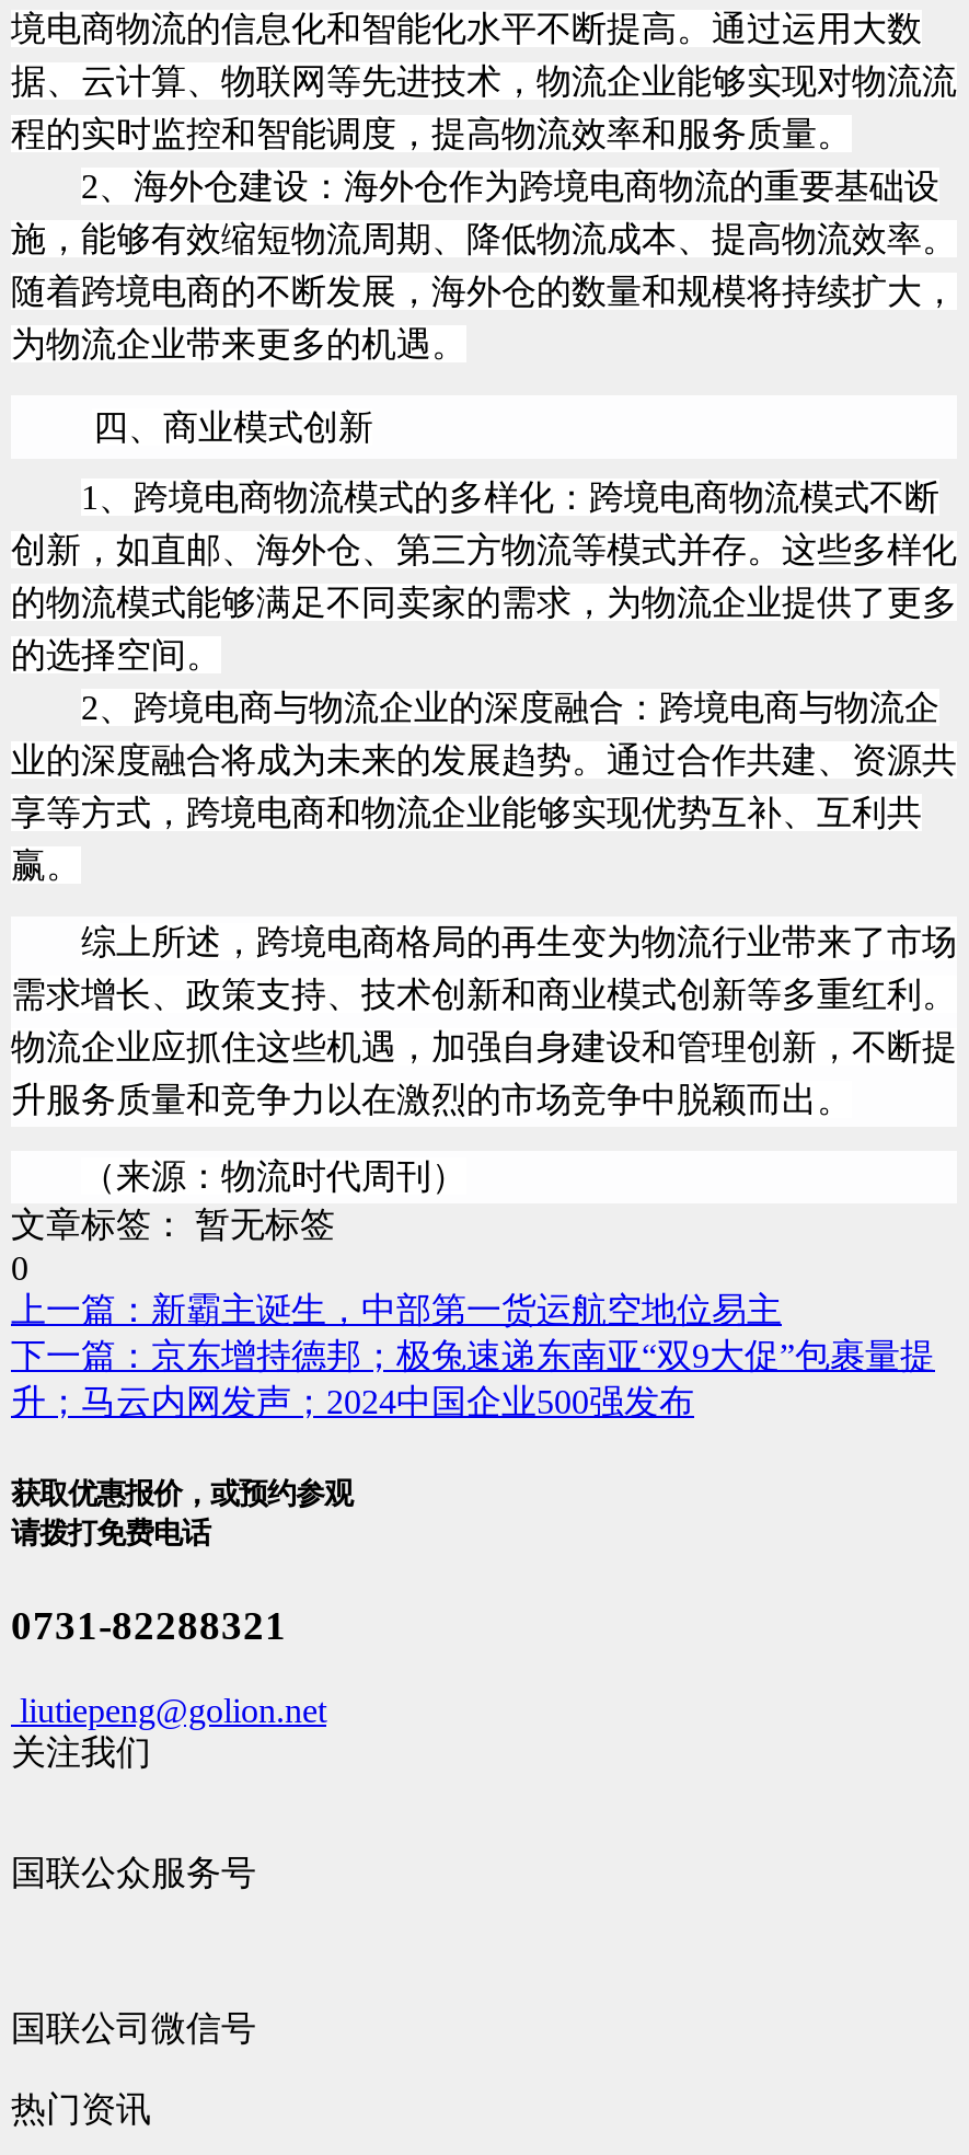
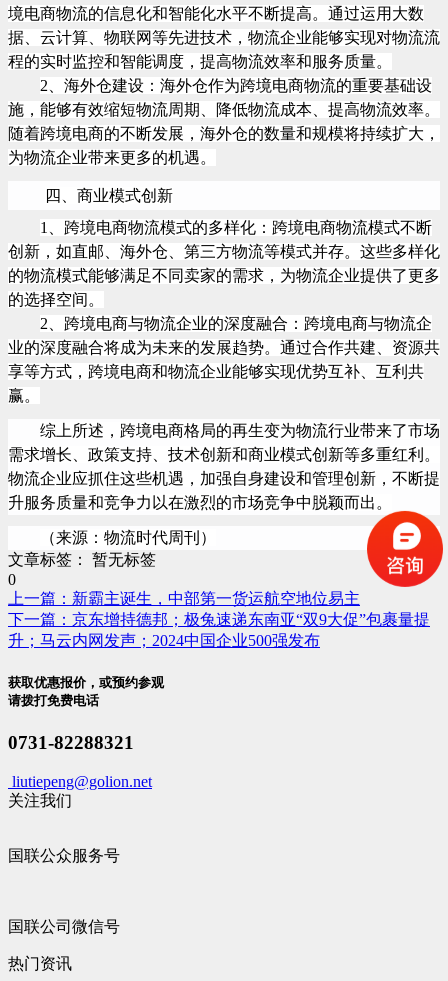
none -> [366,510,444,588] [image]

